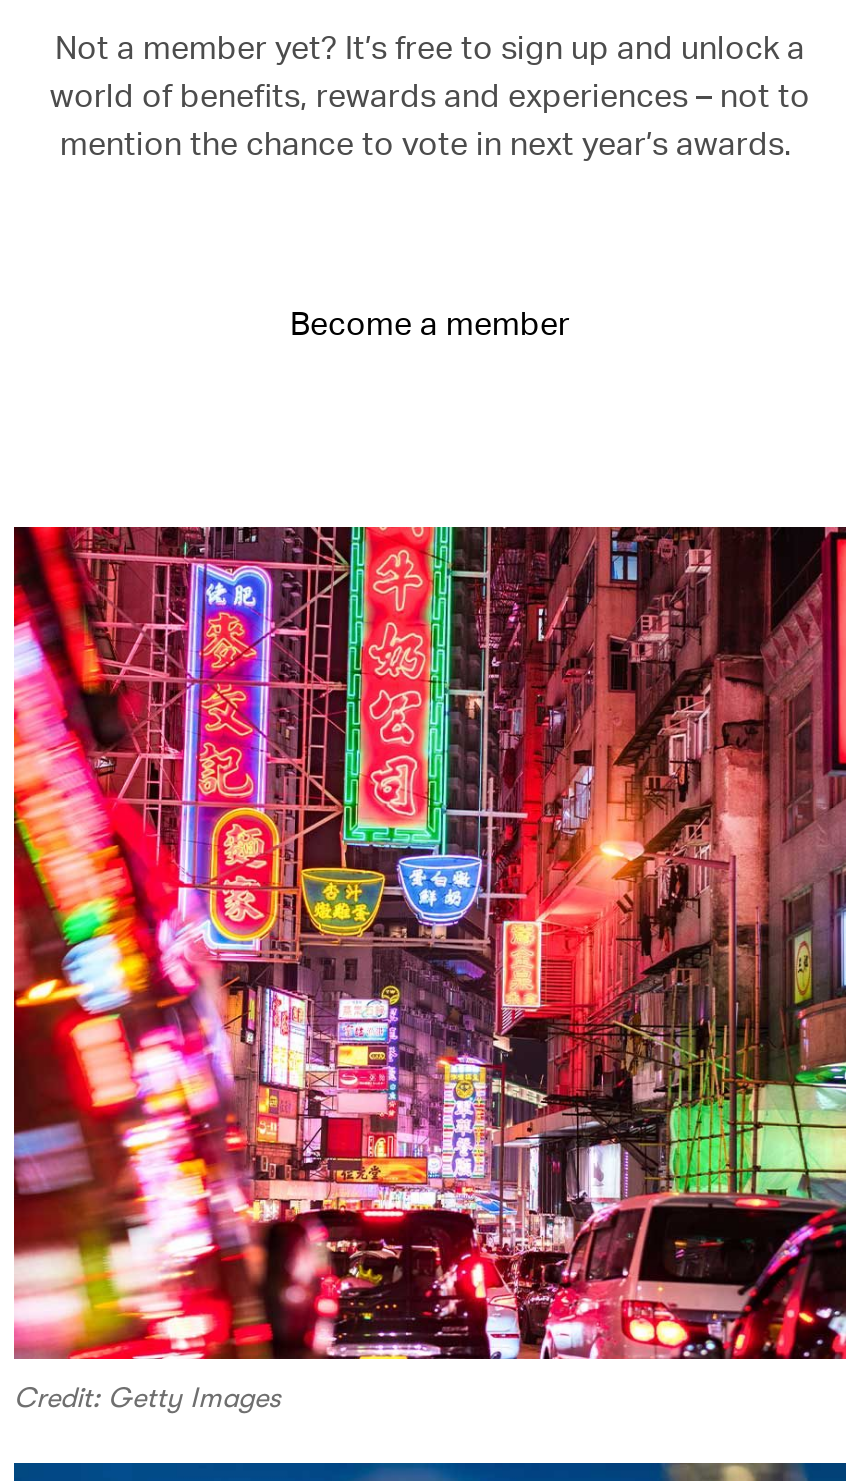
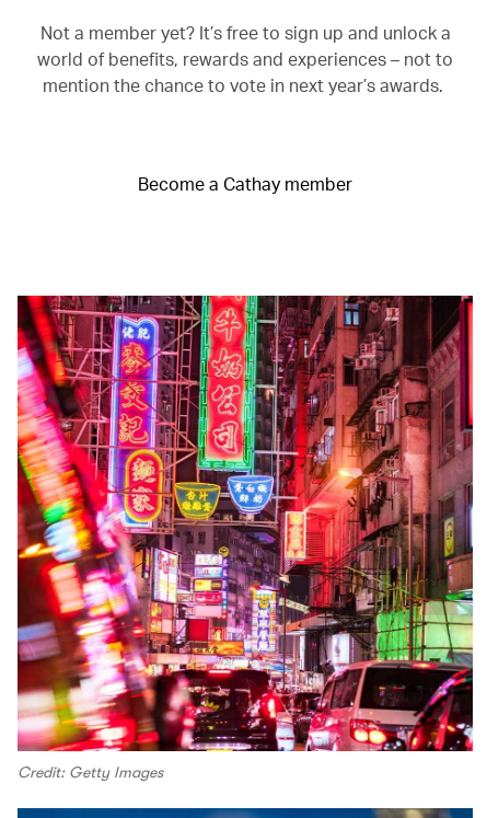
[290,300,570,342] Become a member -> [138,172,352,195] Become a Cathay member

